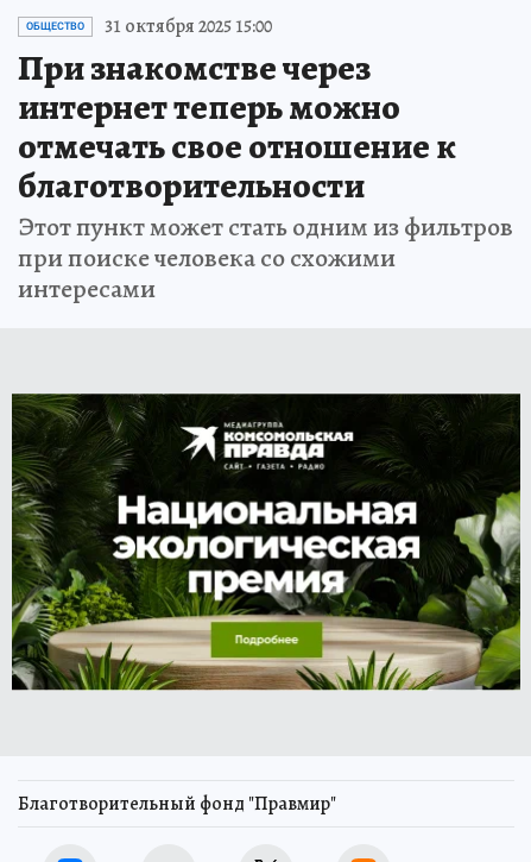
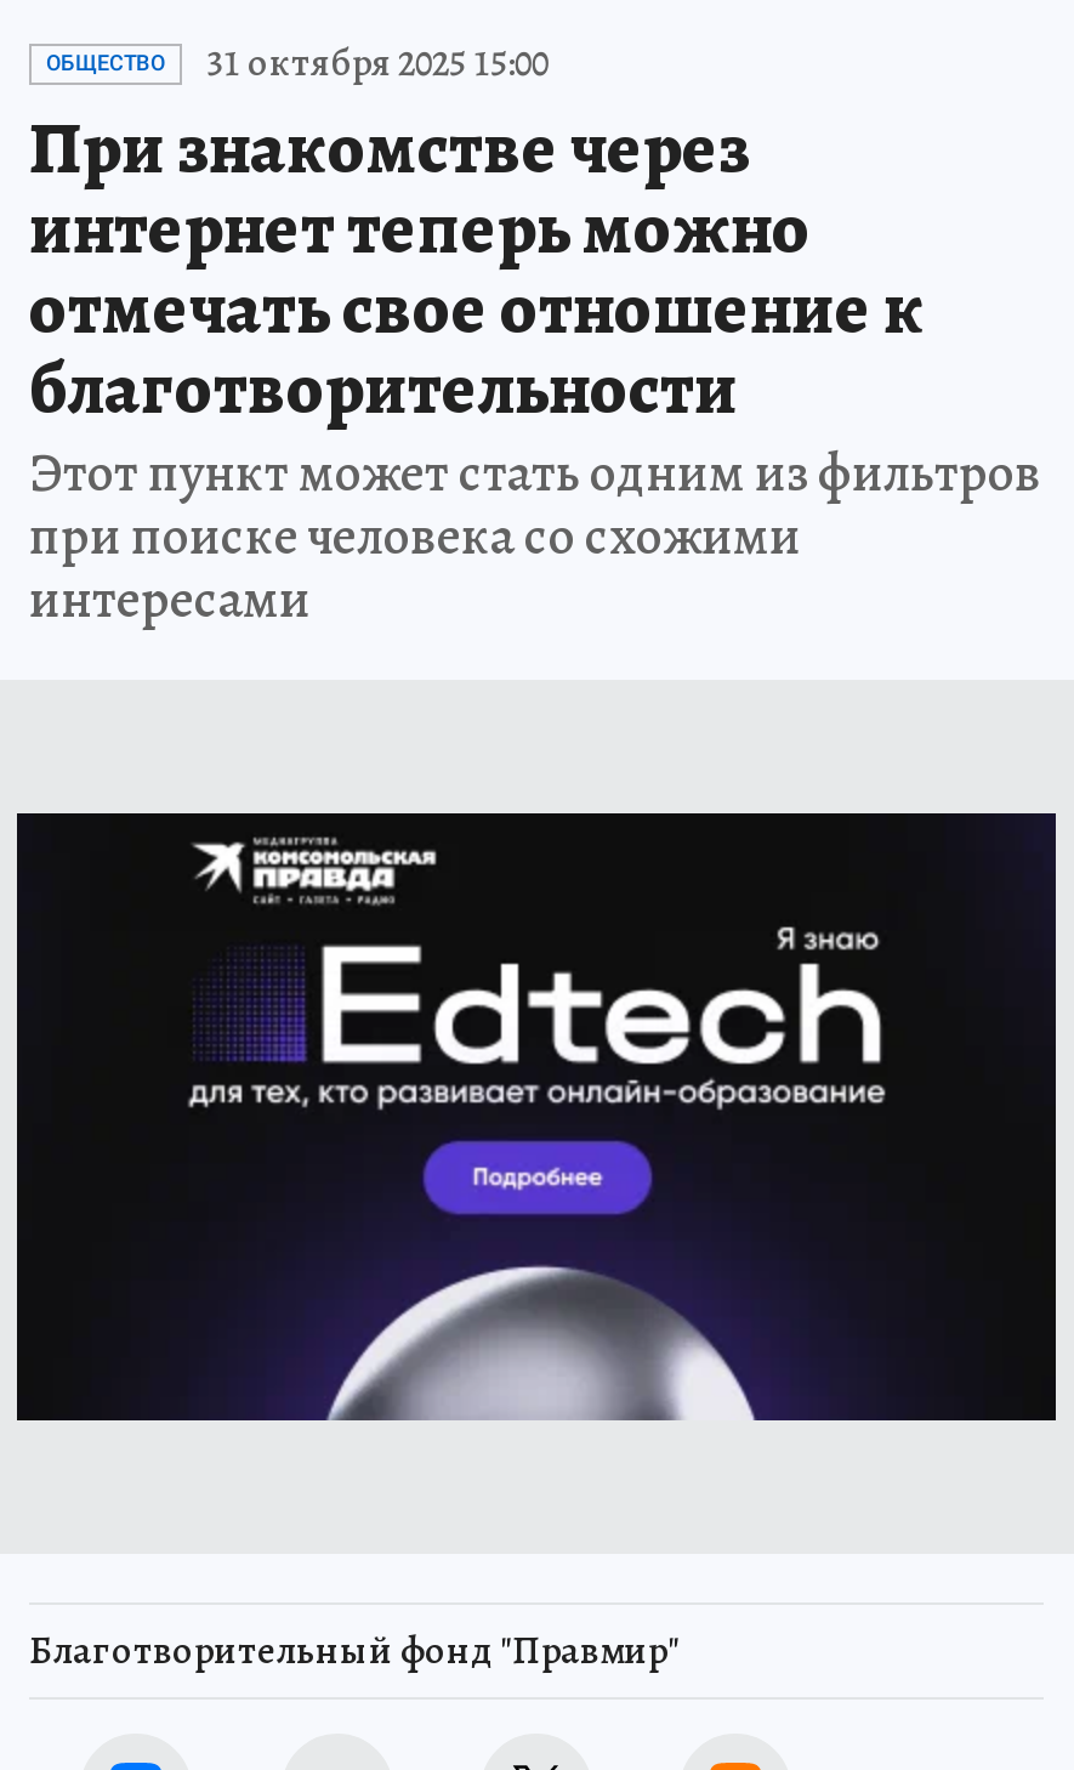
[11,394,521,691] [image] -> [15,811,1058,1423] [image]

